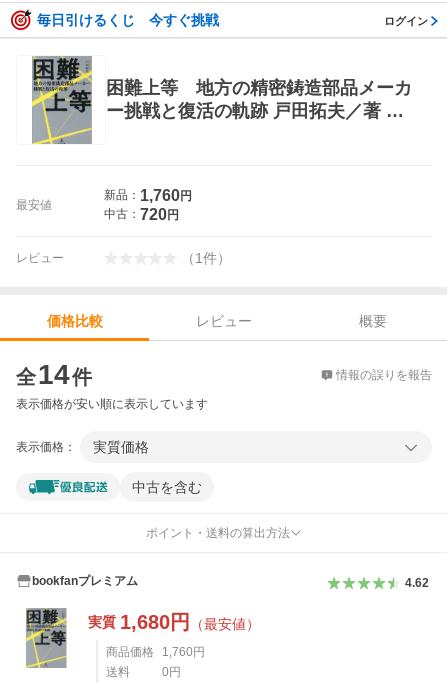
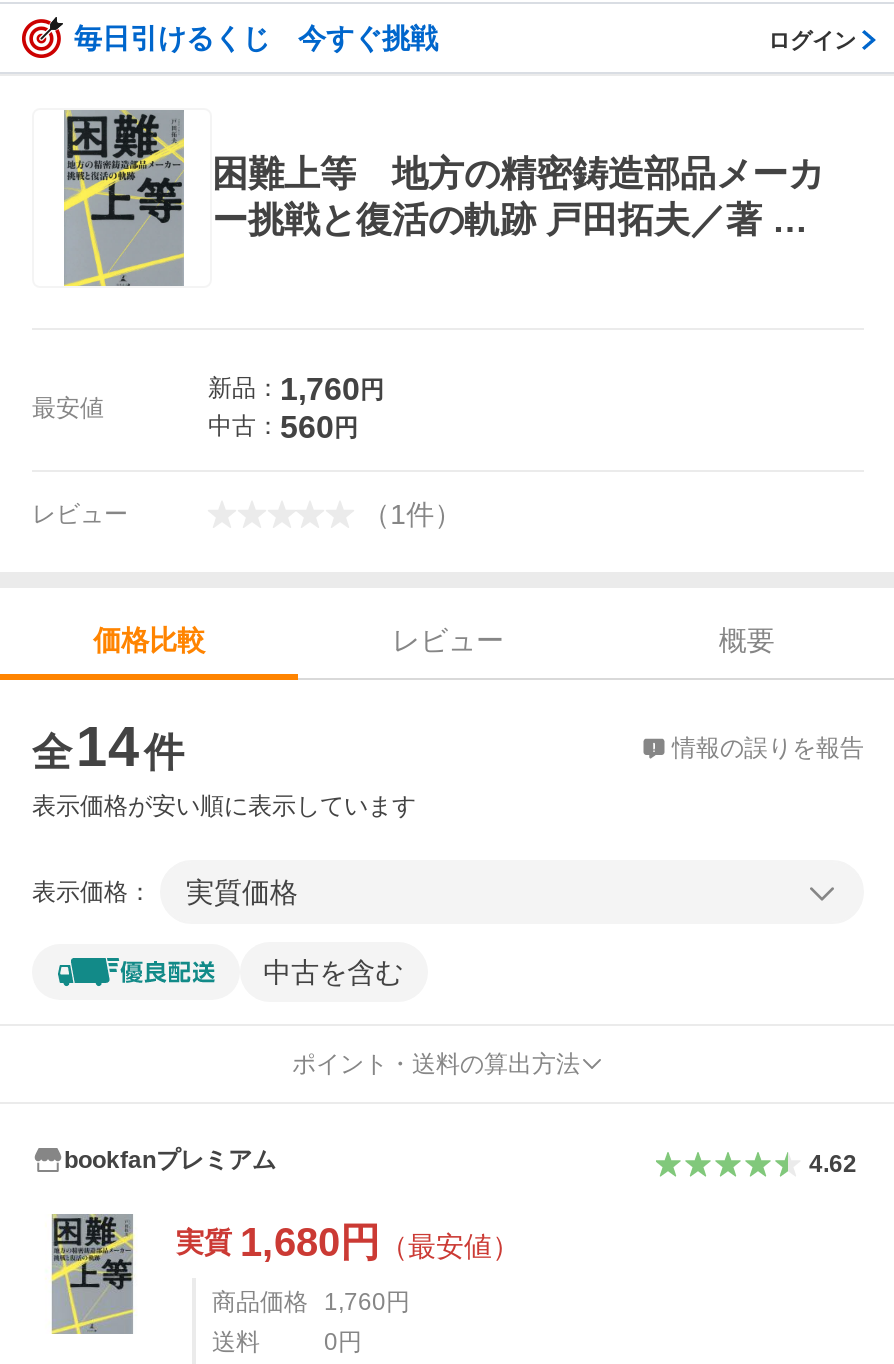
[104,206,179,223] 中古：720円 -> [208,410,358,444] 中古：560円

